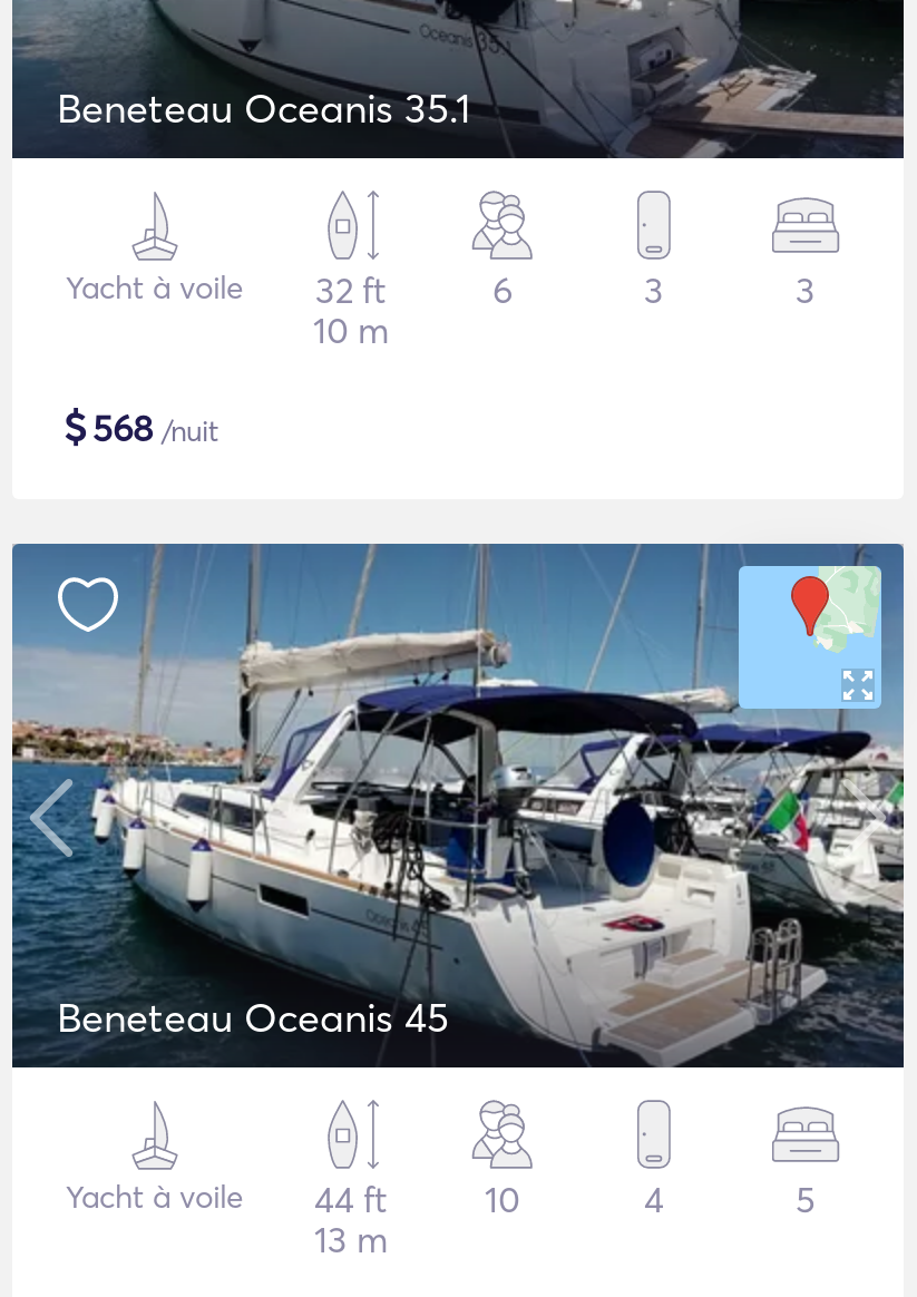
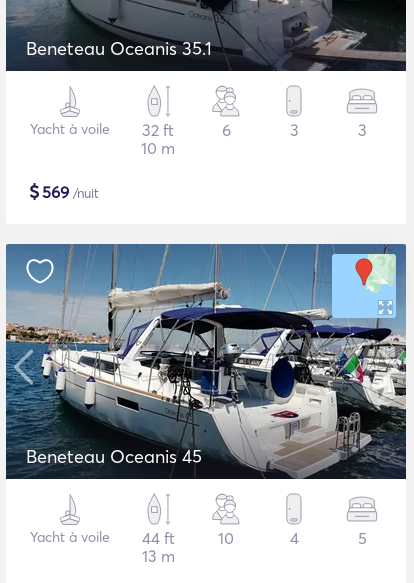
[64,401,220,452] $568 /nuit -> [29,180,99,203] $569 /nuit

